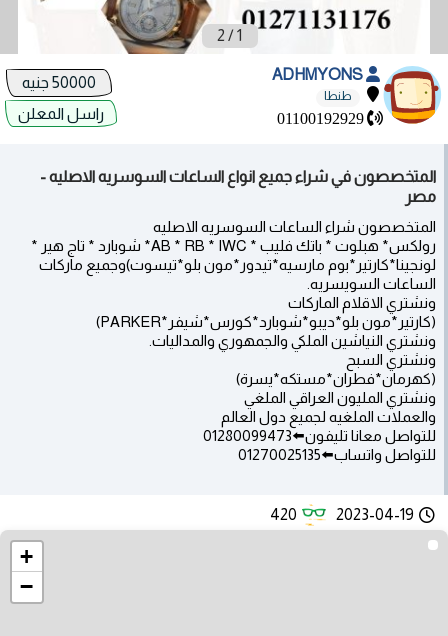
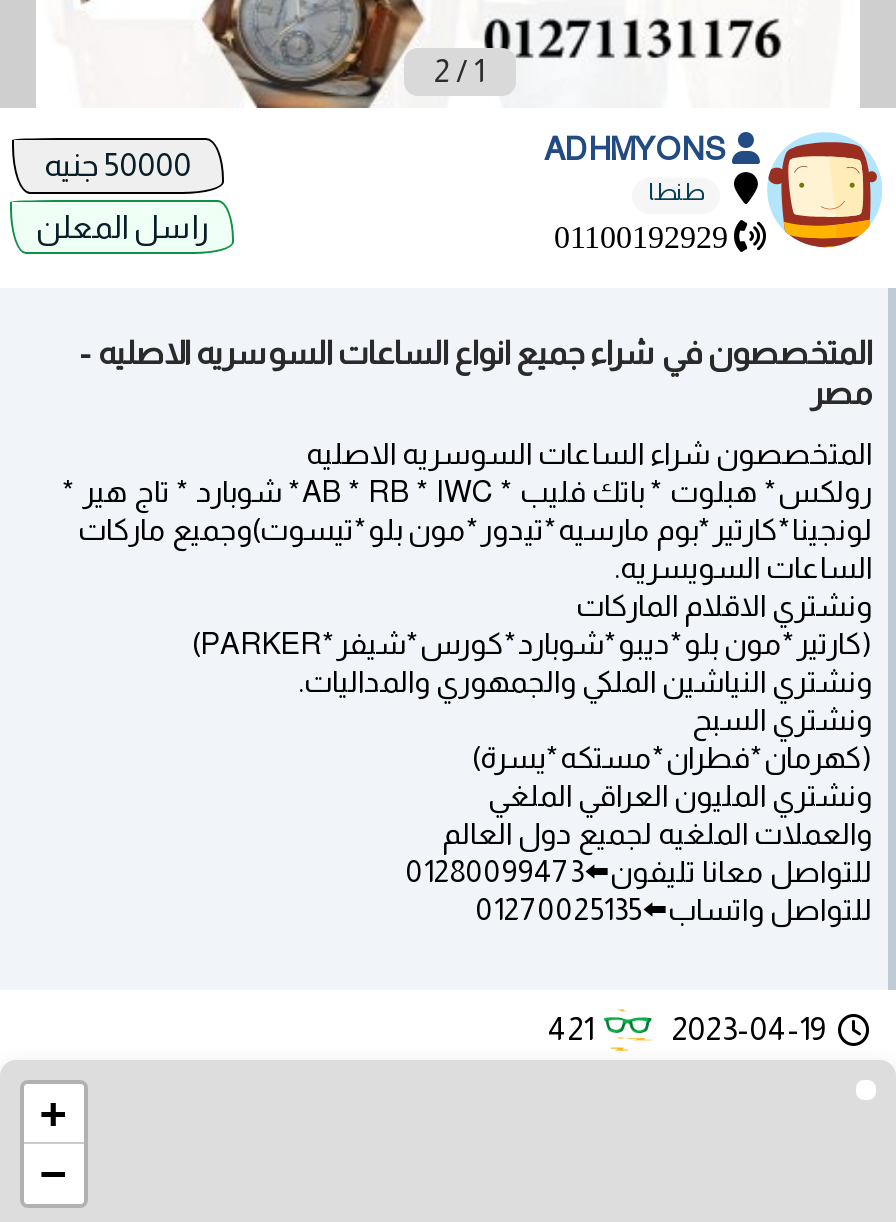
[270,506,297,523] 420 -> [548,1013,594,1047] 421

